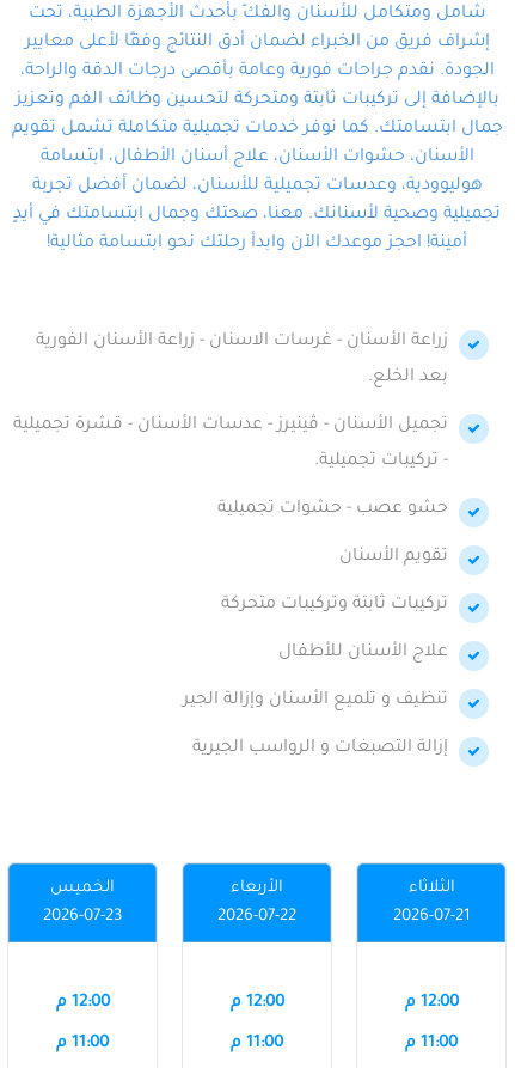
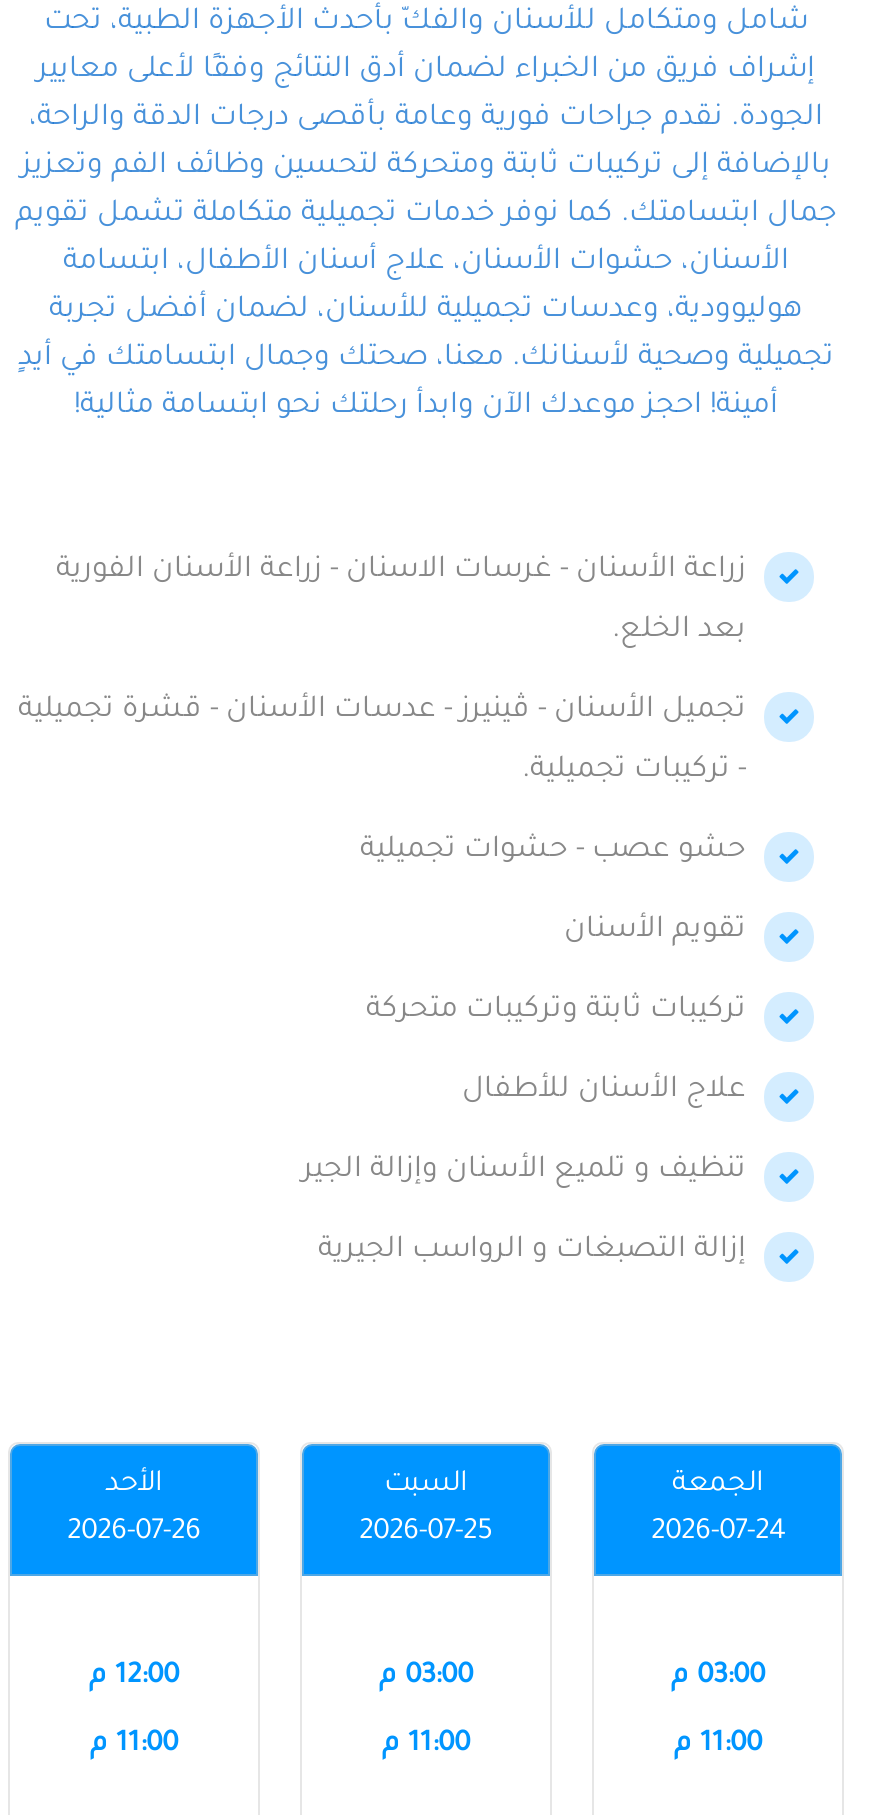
[50,879,115,897] الخميس -> [105,1470,163,1500] الأحد
[231,879,283,897] الأربعاء -> [384,1470,468,1500] السبت
[408,879,455,897] الثلاثاء -> [672,1470,764,1500] الجمعة
[43,908,122,926] 2026-07-23 -> [67,1518,201,1548] 2026-07-26
[217,908,296,926] 2026-07-22 -> [359,1518,493,1548] 2026-07-25
[393,908,470,926] 2026-07-21 -> [651,1518,785,1548] 2026-07-24
[246,994,284,1012] 12:00 م -> [405,1662,473,1692] 03:00 م
[420,994,458,1012] 12:00 م -> [697,1662,765,1692] 03:00 م

